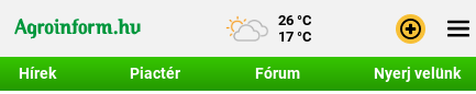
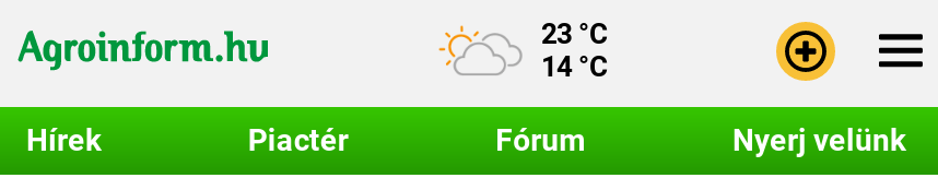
[278,12,312,28] 26 °C -> [541,17,609,50] 23 °C
[278,28,312,45] 17 °C -> [541,50,609,83] 14 °C

